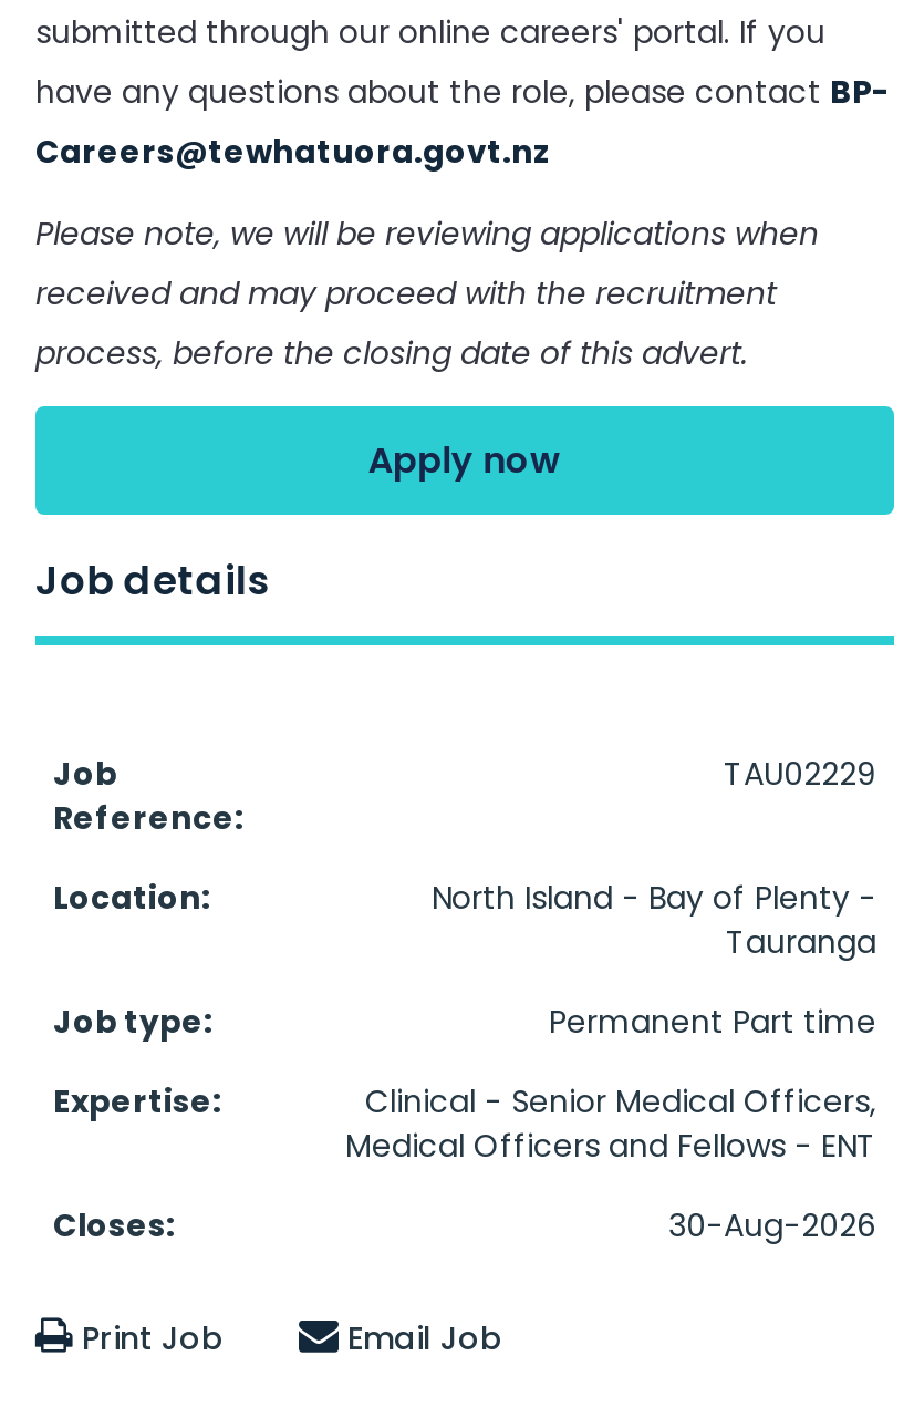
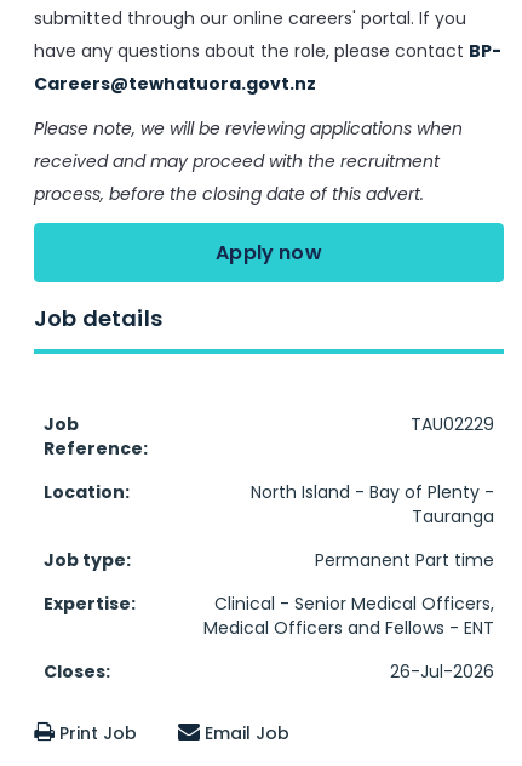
[668,1204,876,1249] 30-Aug-2026 -> [390,660,494,684] 26-Jul-2026

